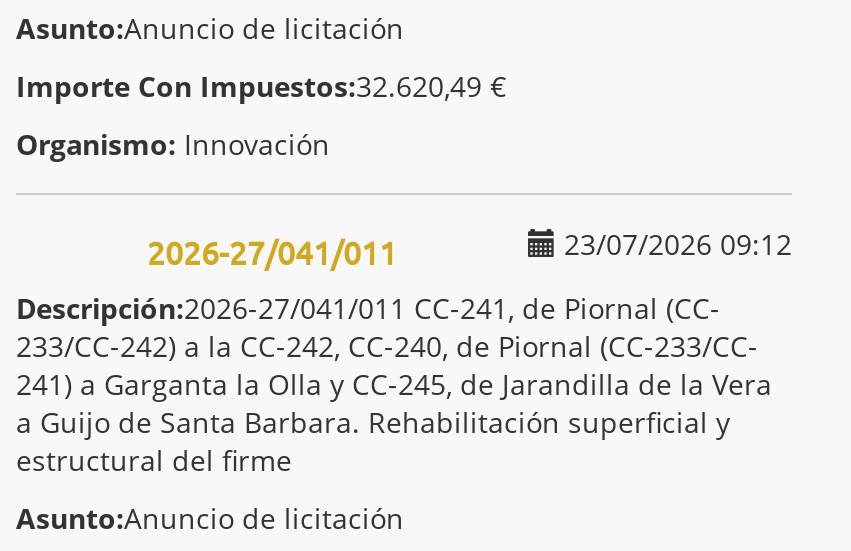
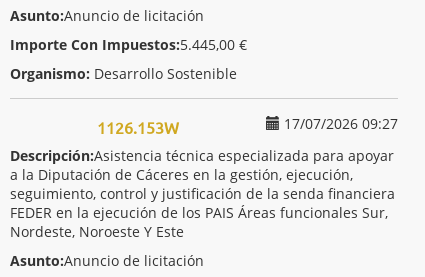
[16,67,506,105] Importe Con Impuestos:32.620,49 € -> [10,35,247,54] Importe Con Impuestos:5.445,00 €
[16,125,330,163] Organismo: Innovación -> [10,64,237,83] Organismo: Desarrollo Sostenible
[16,225,792,479] 23/07/2026 09:12 | 2026-27/041/011 | Descripción:2026-27/041/011 CC-241, de Piornal (CC- | 233/CC-242) a la CC-242, CC-240, de Piornal (CC-233/CC- | 241) a Garganta la Olla y CC-245, de Jarandilla de la Vera | a Guijo de Santa Barbara. Rehabilitación superficial y | estructural del firme -> [10,114,398,241] 17/07/2026 09:27 | 1126.153W | Descripción:Asistencia técnica especializada para apoyar | a la Diputación de Cáceres en la gestión, ejecución, | seguimiento, control y justificación de la senda financiera | FEDER en la ejecución de los PAIS Áreas funcionales Sur, | Nordeste, Noroeste Y Este

